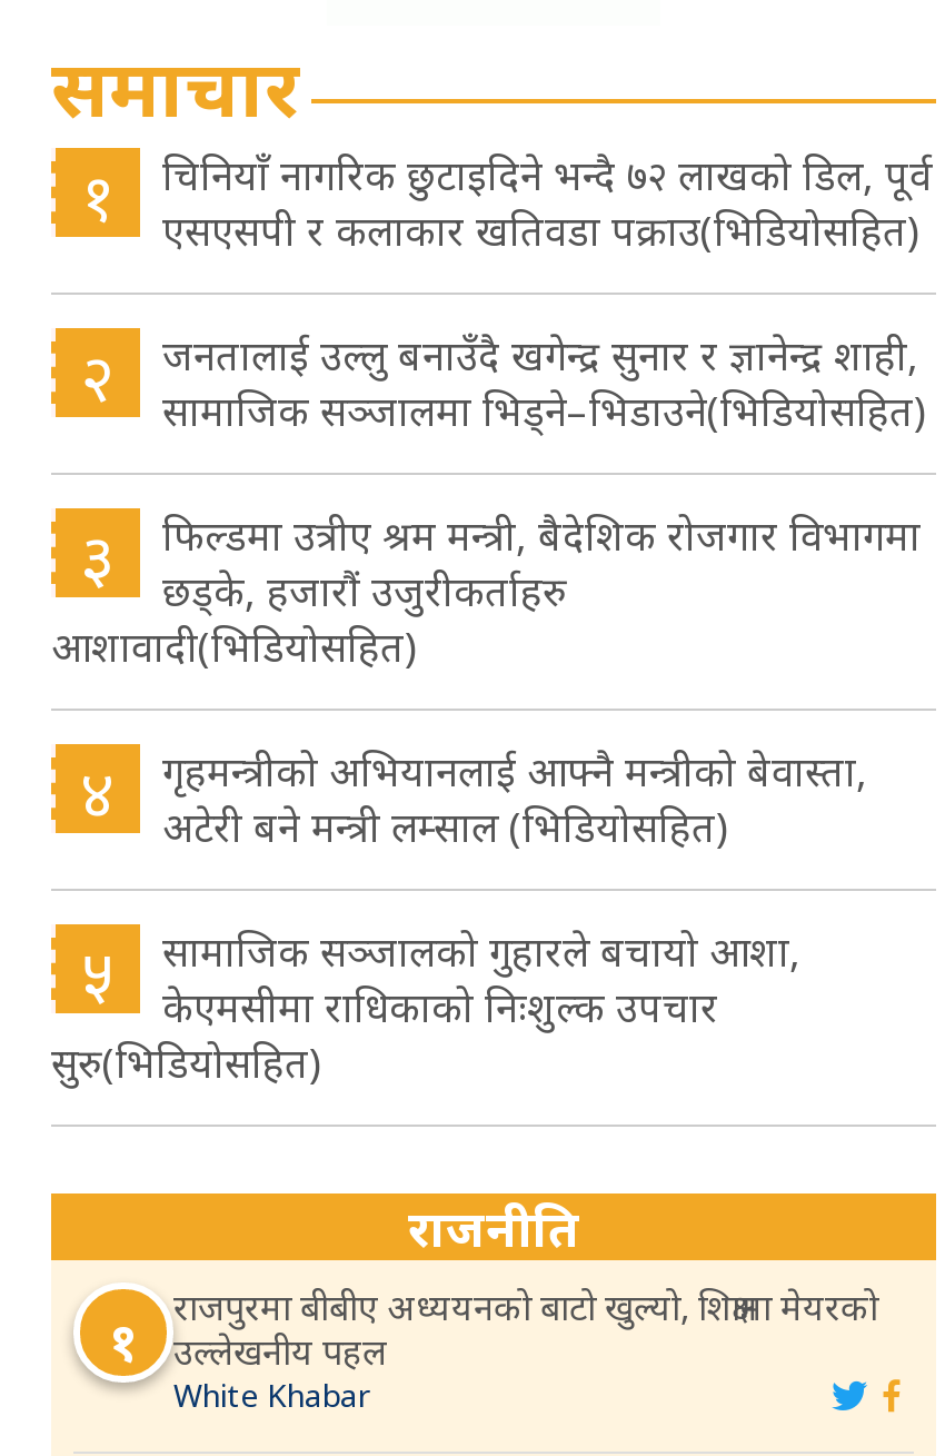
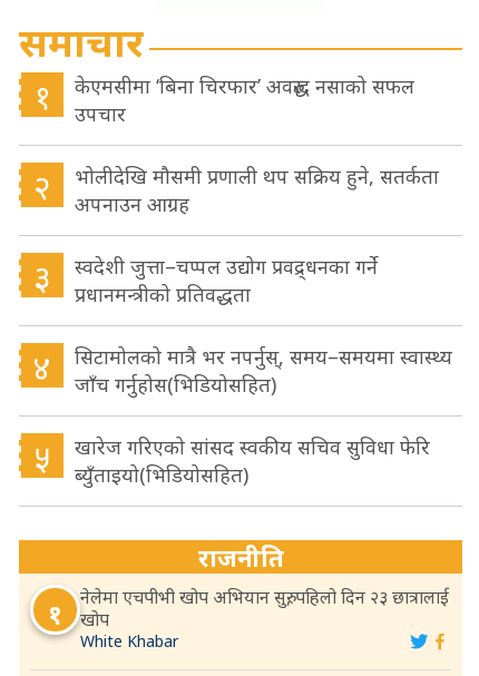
[162,148,932,257] चिनियाँ नागरिक छुटाइदिने भन्दै ७२ लाखको डिल, पूर्व | एसएसपी र कलाकार खतिवडा पक्राउ(भिडियोसहित) -> [75,73,414,127] केएमसीमा ‘बिना चिरफार’ अवरुद्ध नसाको सफल | उपचार
[162,329,925,438] जनतालाई उल्लु बनाउँदै खगेन्द्र सुनार र ज्ञानेन्द्र शाही, | सामाजिक सञ्जालमा भिड्ने–भिडाउने(भिडियोसहित) -> [75,163,439,217] भोलीदेखि मौसमी प्रणाली थप सक्रिय हुने, सतर्कता | अपनाउन आग्रह
[51,509,921,673] फिल्डमा उत्रीए श्रम मन्त्री, बैदेशिक रोजगार विभागमा | छड्के, हजारौं उजुरीकर्ताहरु | आशावादी(भिडियोसहित) -> [75,253,378,308] स्वदेशी जुत्ता–चप्पल उद्योग प्रवद्र्धनका गर्ने | प्रधानमन्त्रीको प्रतिवद्धता
[162,745,867,854] गृहमन्त्रीको अभियानलाई आफ्नै मन्त्रीको बेवास्ता, | अटेरी बने मन्त्री लम्साल (भिडियोसहित) -> [75,343,452,398] सिटामोलको मात्रै भर नपर्नुस्, समय–समयमा स्वास्थ्य | जाँच गर्नुहोस(भिडियोसहित)
[51,925,800,1089] सामाजिक सञ्जालको गुहारले बचायो आशा, | केएमसीमा राधिकाको निःशुल्क उपचार | सुरु(भिडियोसहित) -> [75,433,430,488] खारेज गरिएको सांसद स्वकीय सचिव सुविधा फेरि | ब्युँताइयो(भिडियोसहित)
[173,1283,878,1376] राजपुरमा बीबीए अध्ययनको बाटो खुल्यो, शिक्षामा मेयरको | उल्लेखनीय पहल -> [80,585,449,632] नेलेमा एचपीभी खोप अभियान सुरु, पहिलो दिन २३ छात्रालाई | खोप

